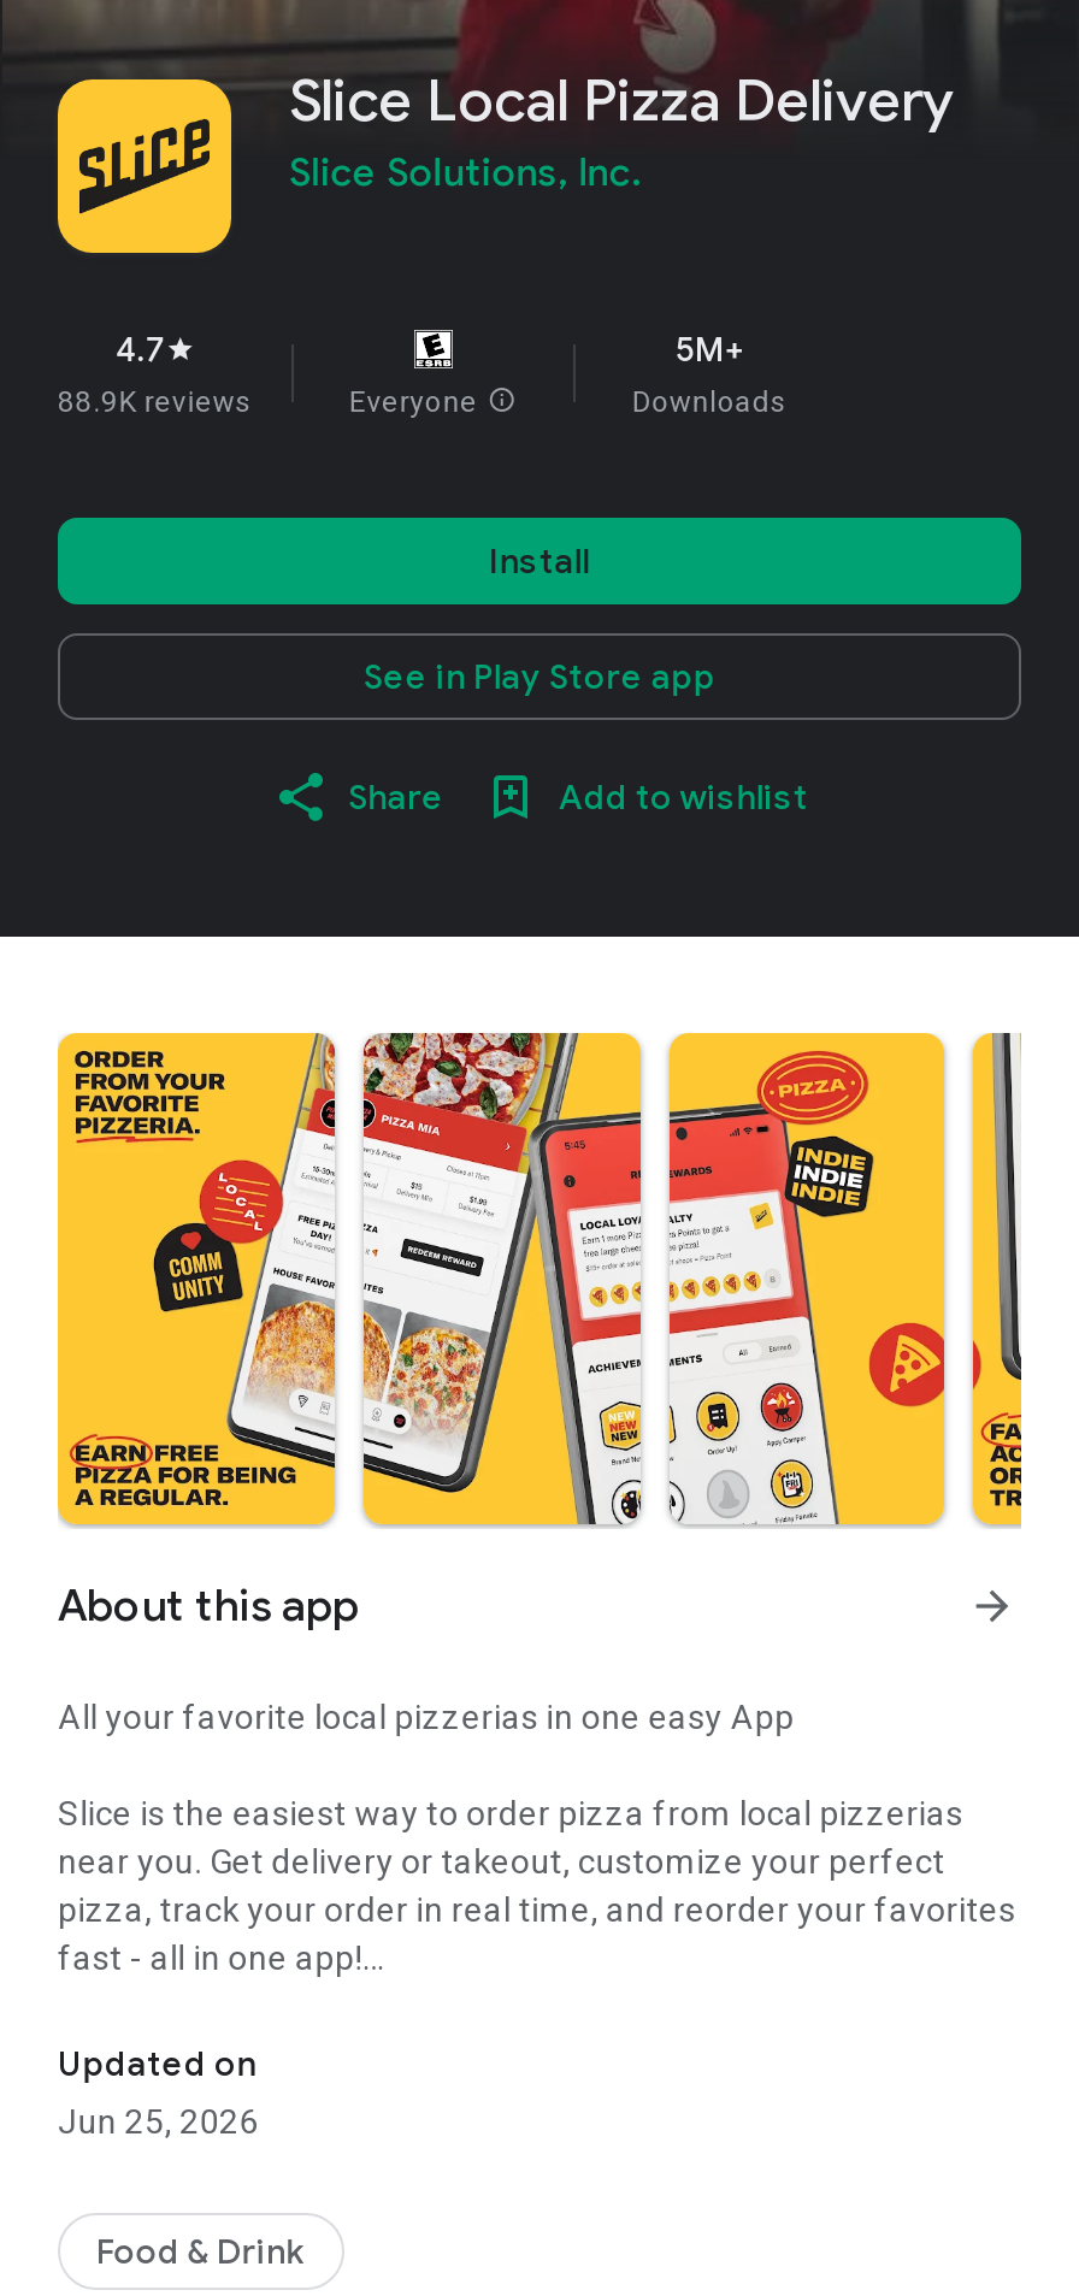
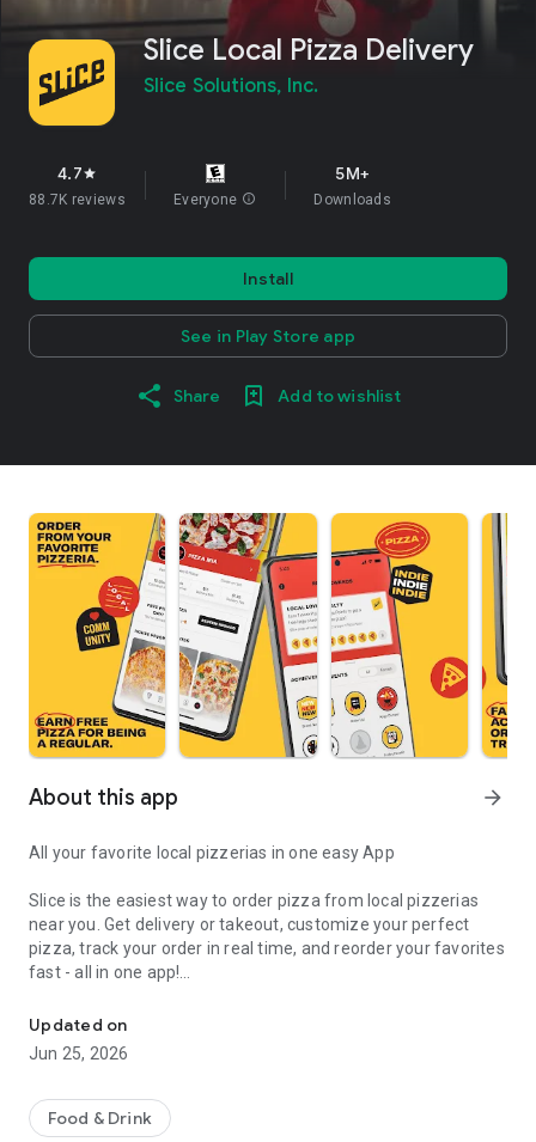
[58,385,253,419] 88.9K reviews -> [29,191,126,208] 88.7K reviews

